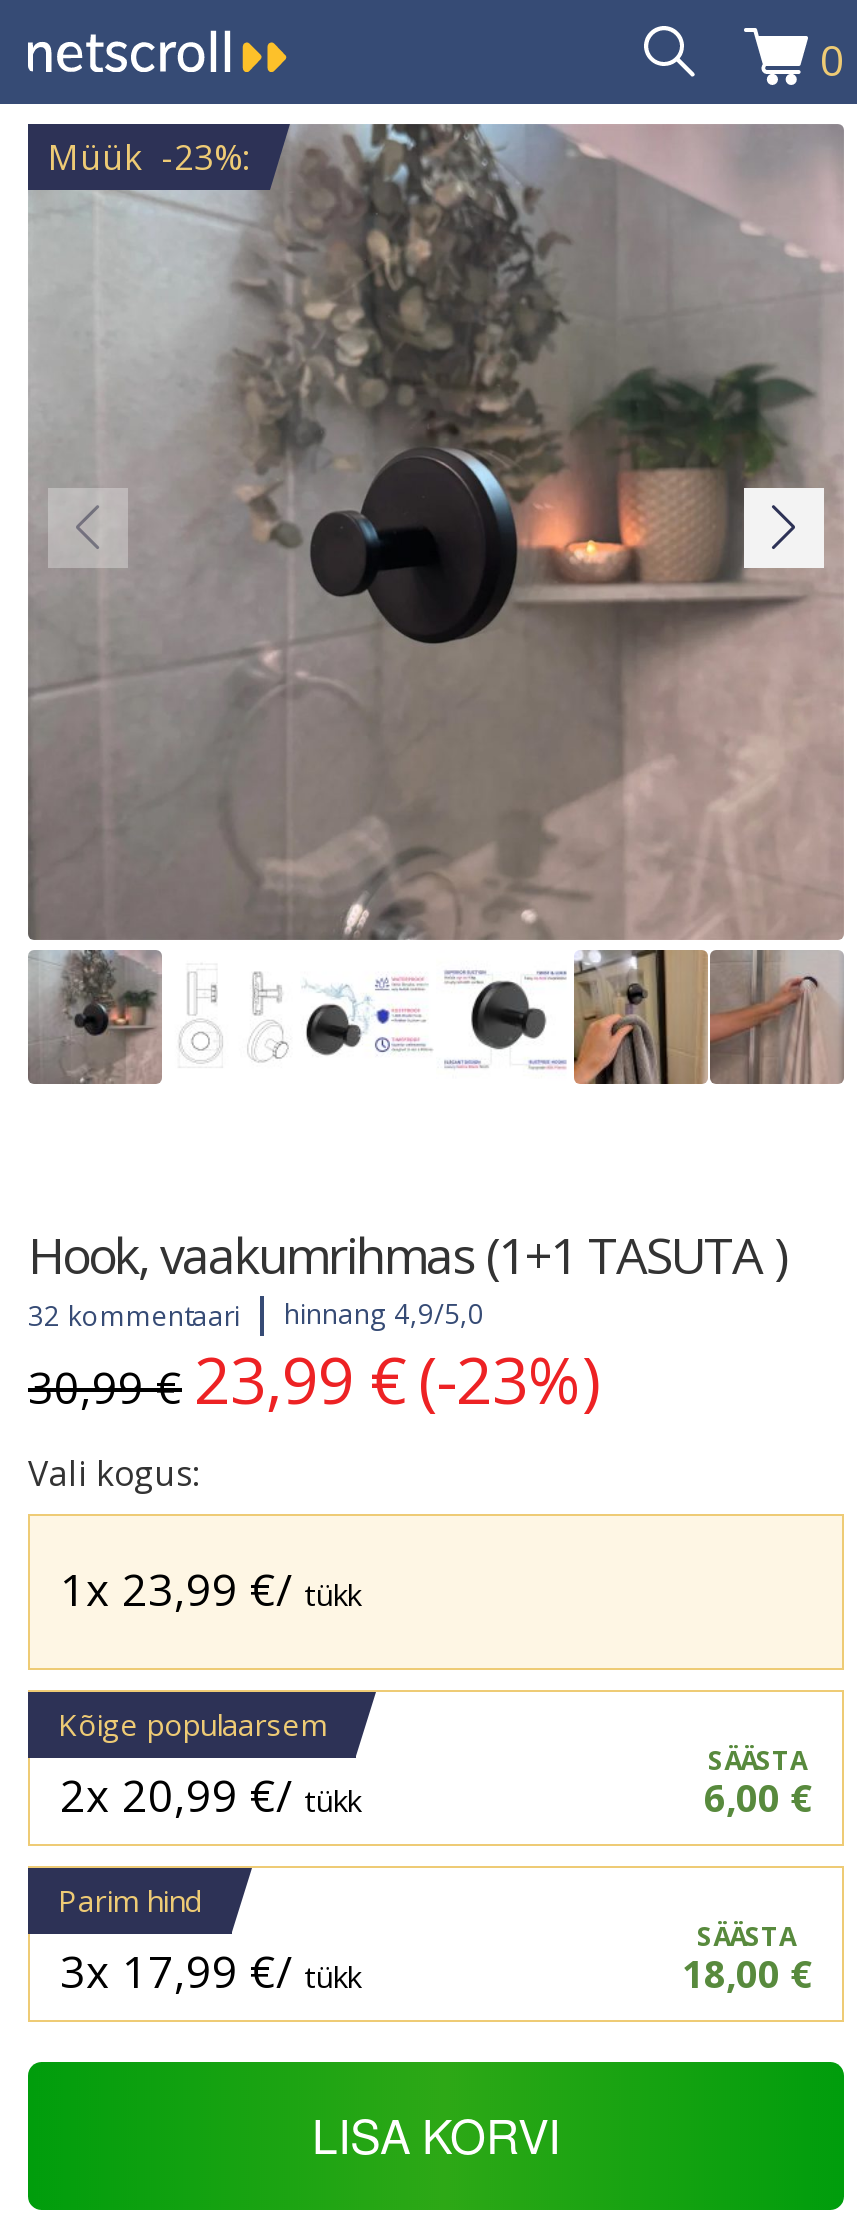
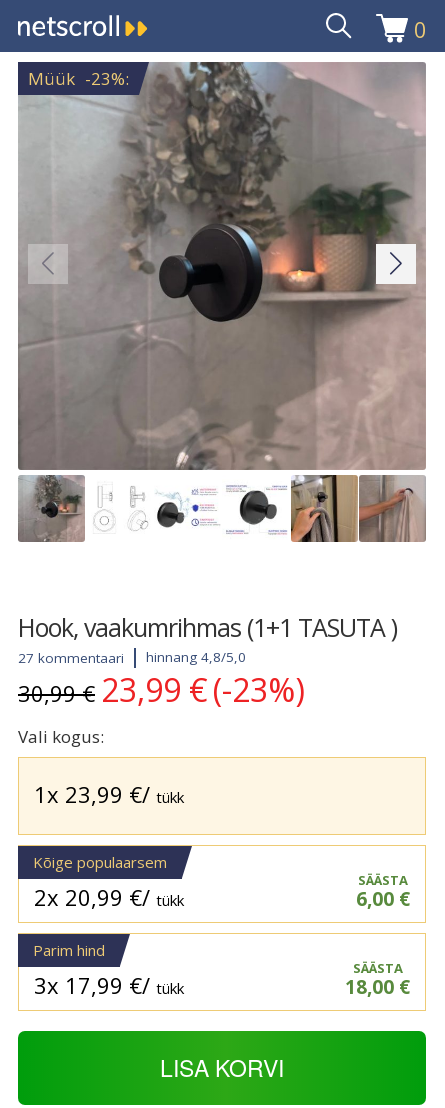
[28,1297,240,1333] 32 kommentaari -> [18,649,124,667] 27 kommentaari
[284,1296,484,1332] hinnang 4,9/5,0 -> [146,648,246,666] hinnang 4,8/5,0

